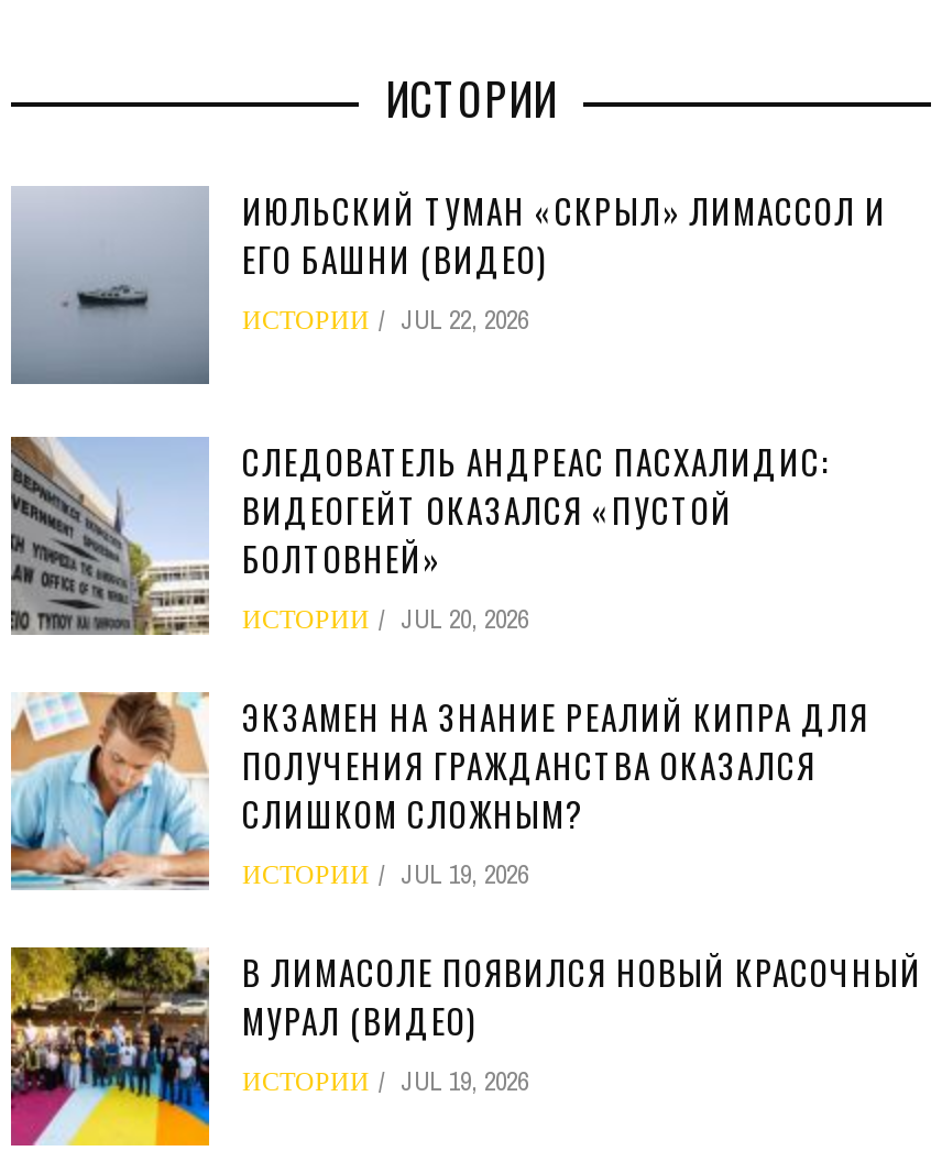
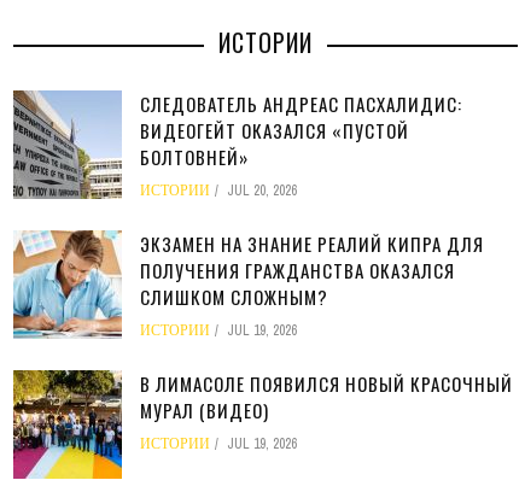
[11,186,887,386] [image] | ИЮЛЬСКИЙ ТУМАН «СКРЫЛ» ЛИМАССОЛ И | ЕГО БАШНИ (ВИДЕО) | ИСТОРИИ | JUL 22, 2026 -> none

